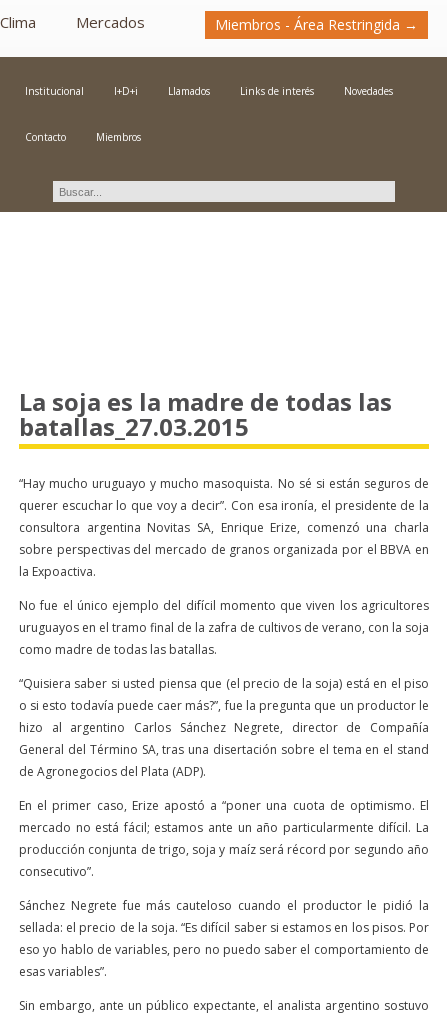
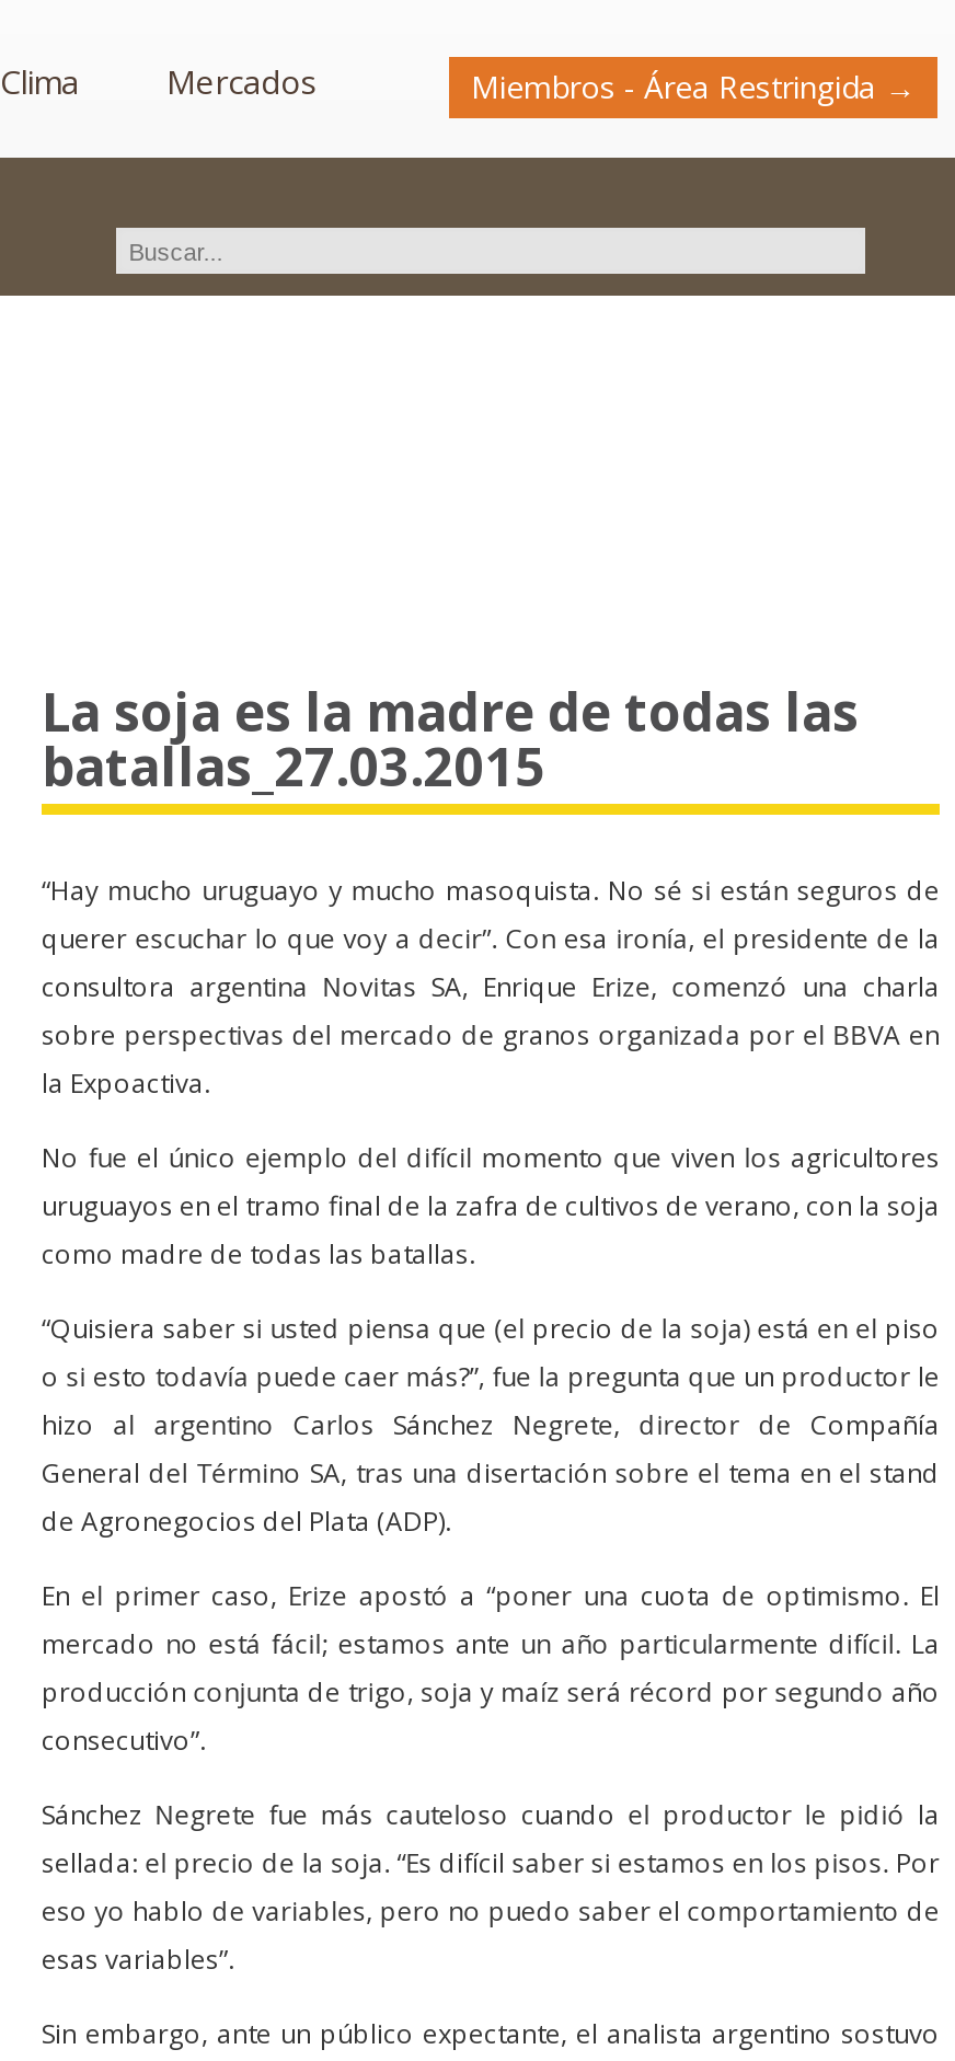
[25,84,393,144] Institucional | I+D+i | Llamados | Links de interés | Novedades | Contacto | Miembros -> none

